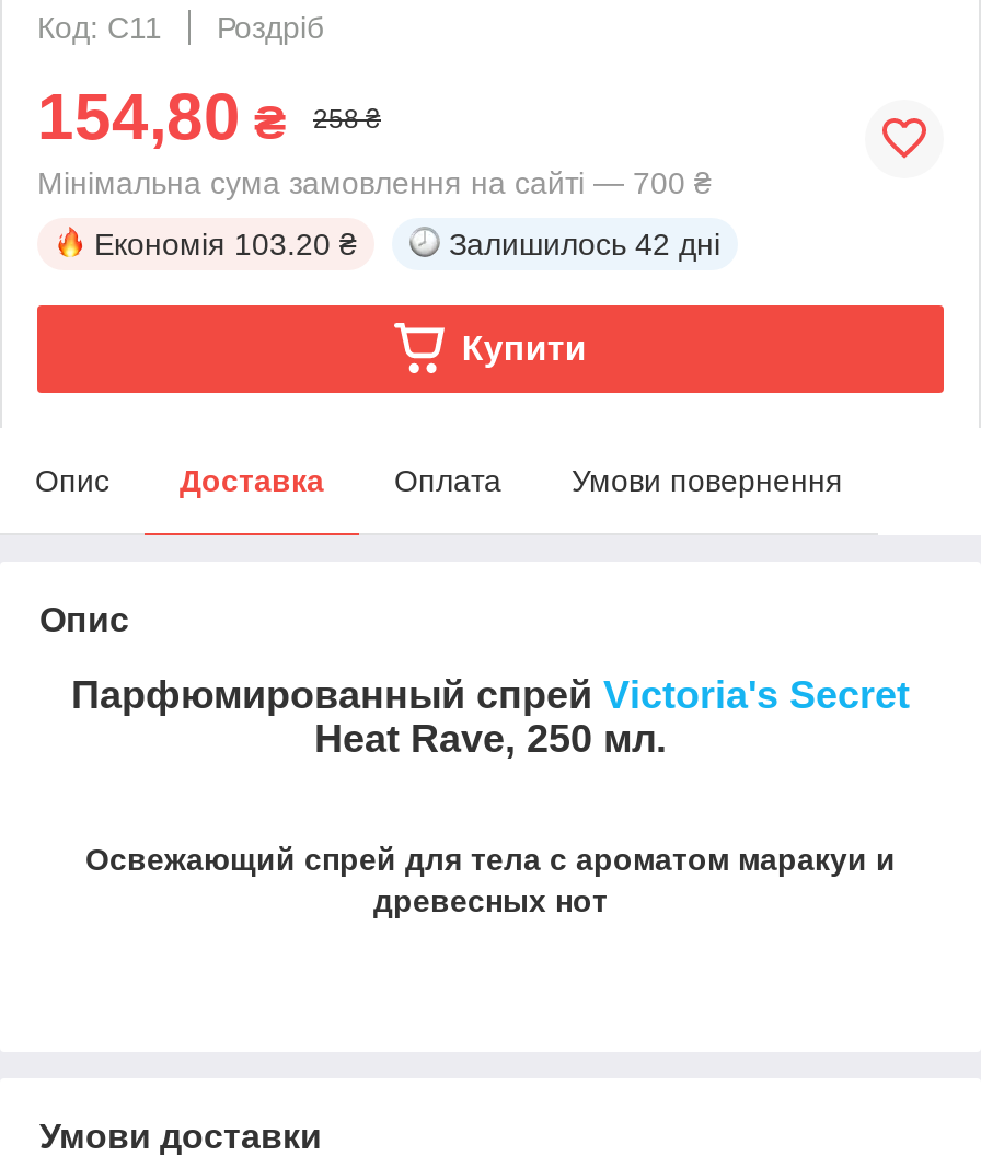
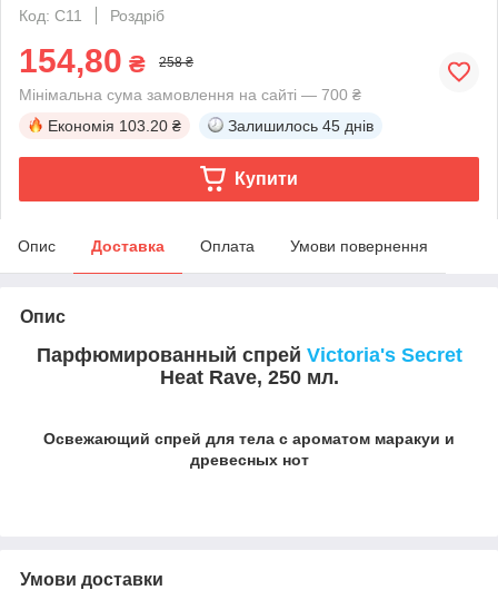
[449,226,720,261] Залишилось 42 дні -> [228,117,373,134] Залишилось 45 днів

